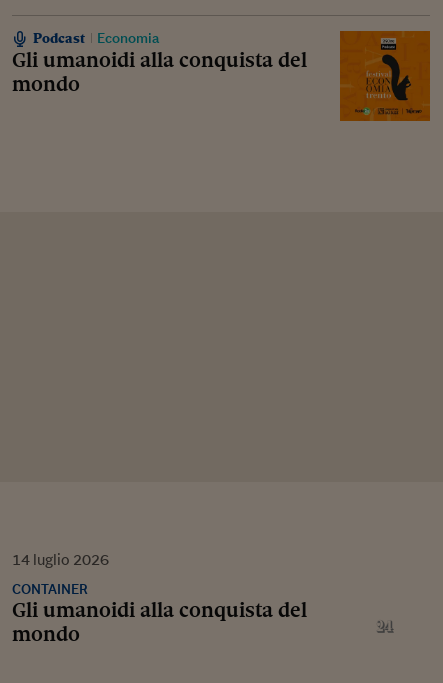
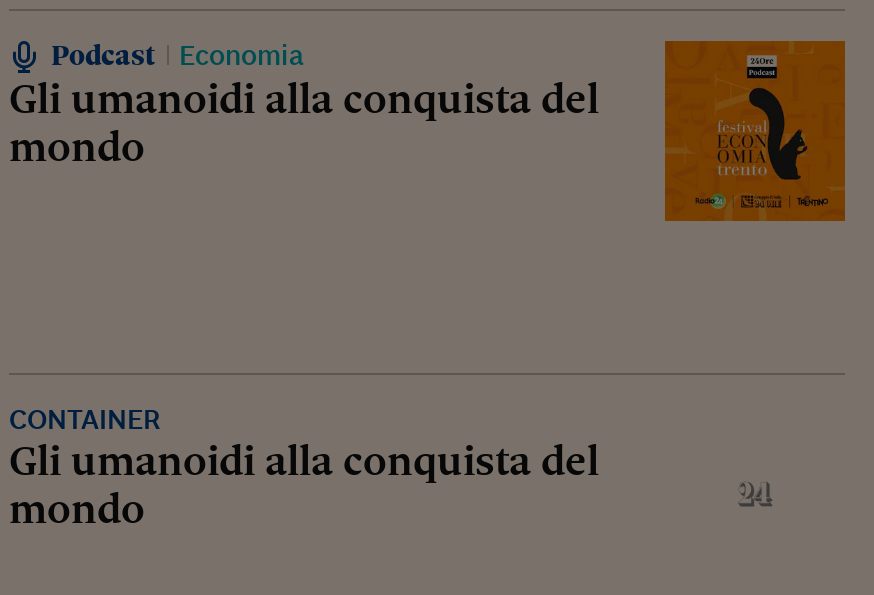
[12,550,109,569] 14 luglio 2026 -> none

